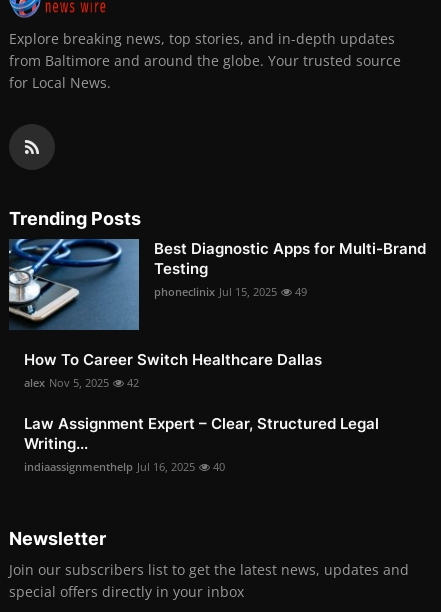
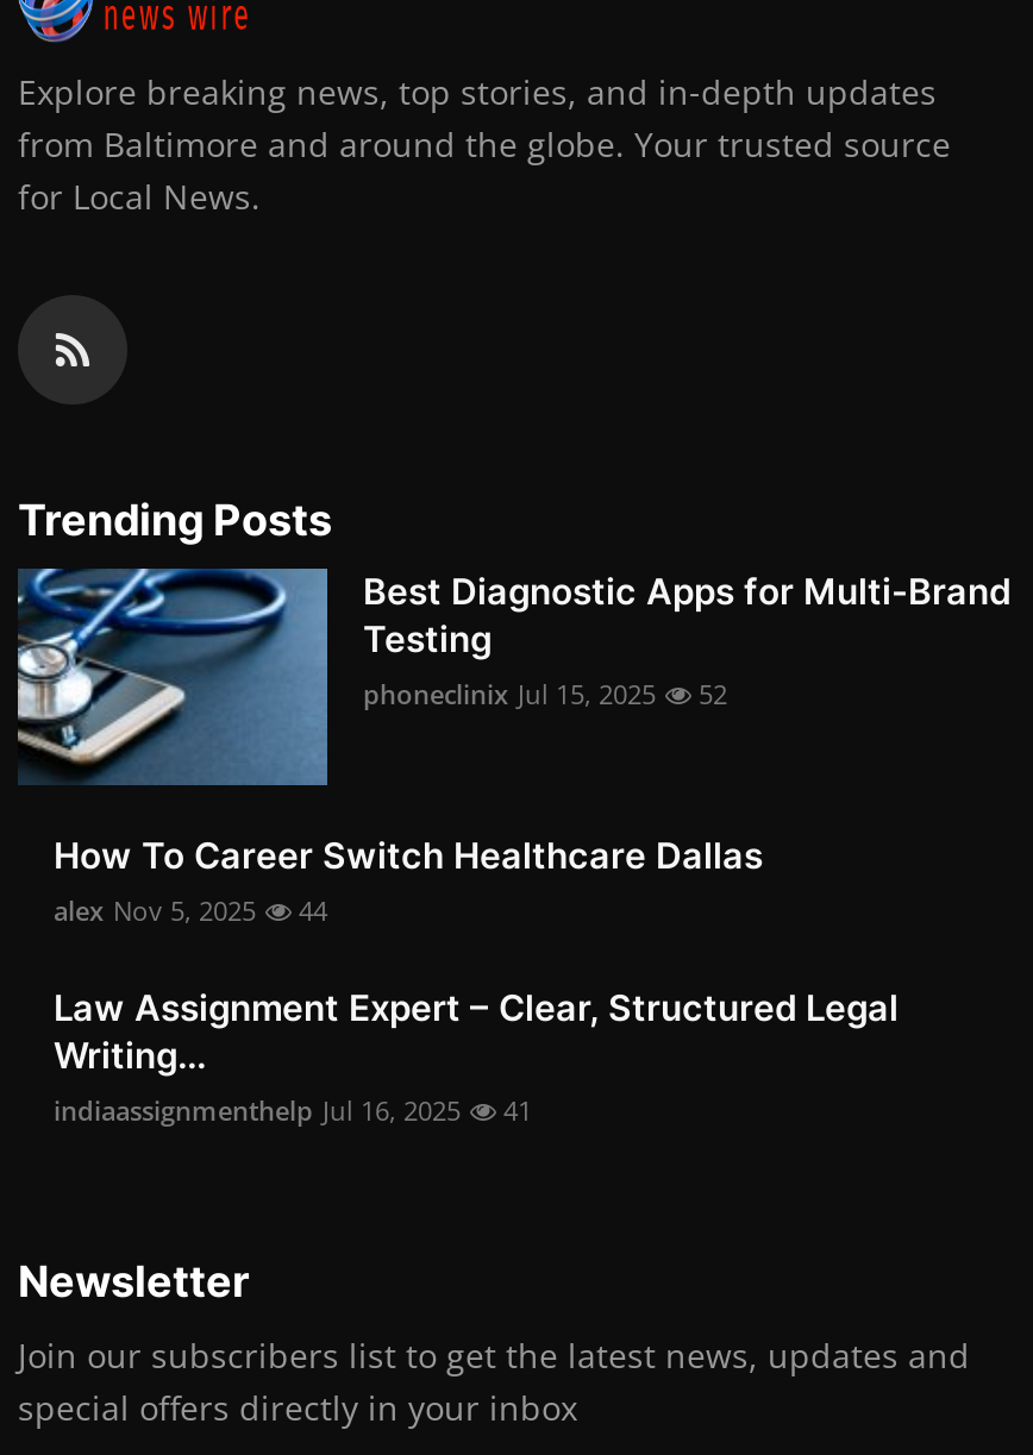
[154,284,307,299] phoneclinix Jul 15, 2025 49 -> [363,675,727,711] phoneclinix Jul 15, 2025 52
[24,375,139,390] alex Nov 5, 2025 42 -> [54,892,327,927] alex Nov 5, 2025 44
[24,459,225,474] indiaassignmenthelp Jul 16, 2025 40 -> [54,1092,532,1127] indiaassignmenthelp Jul 16, 2025 41

